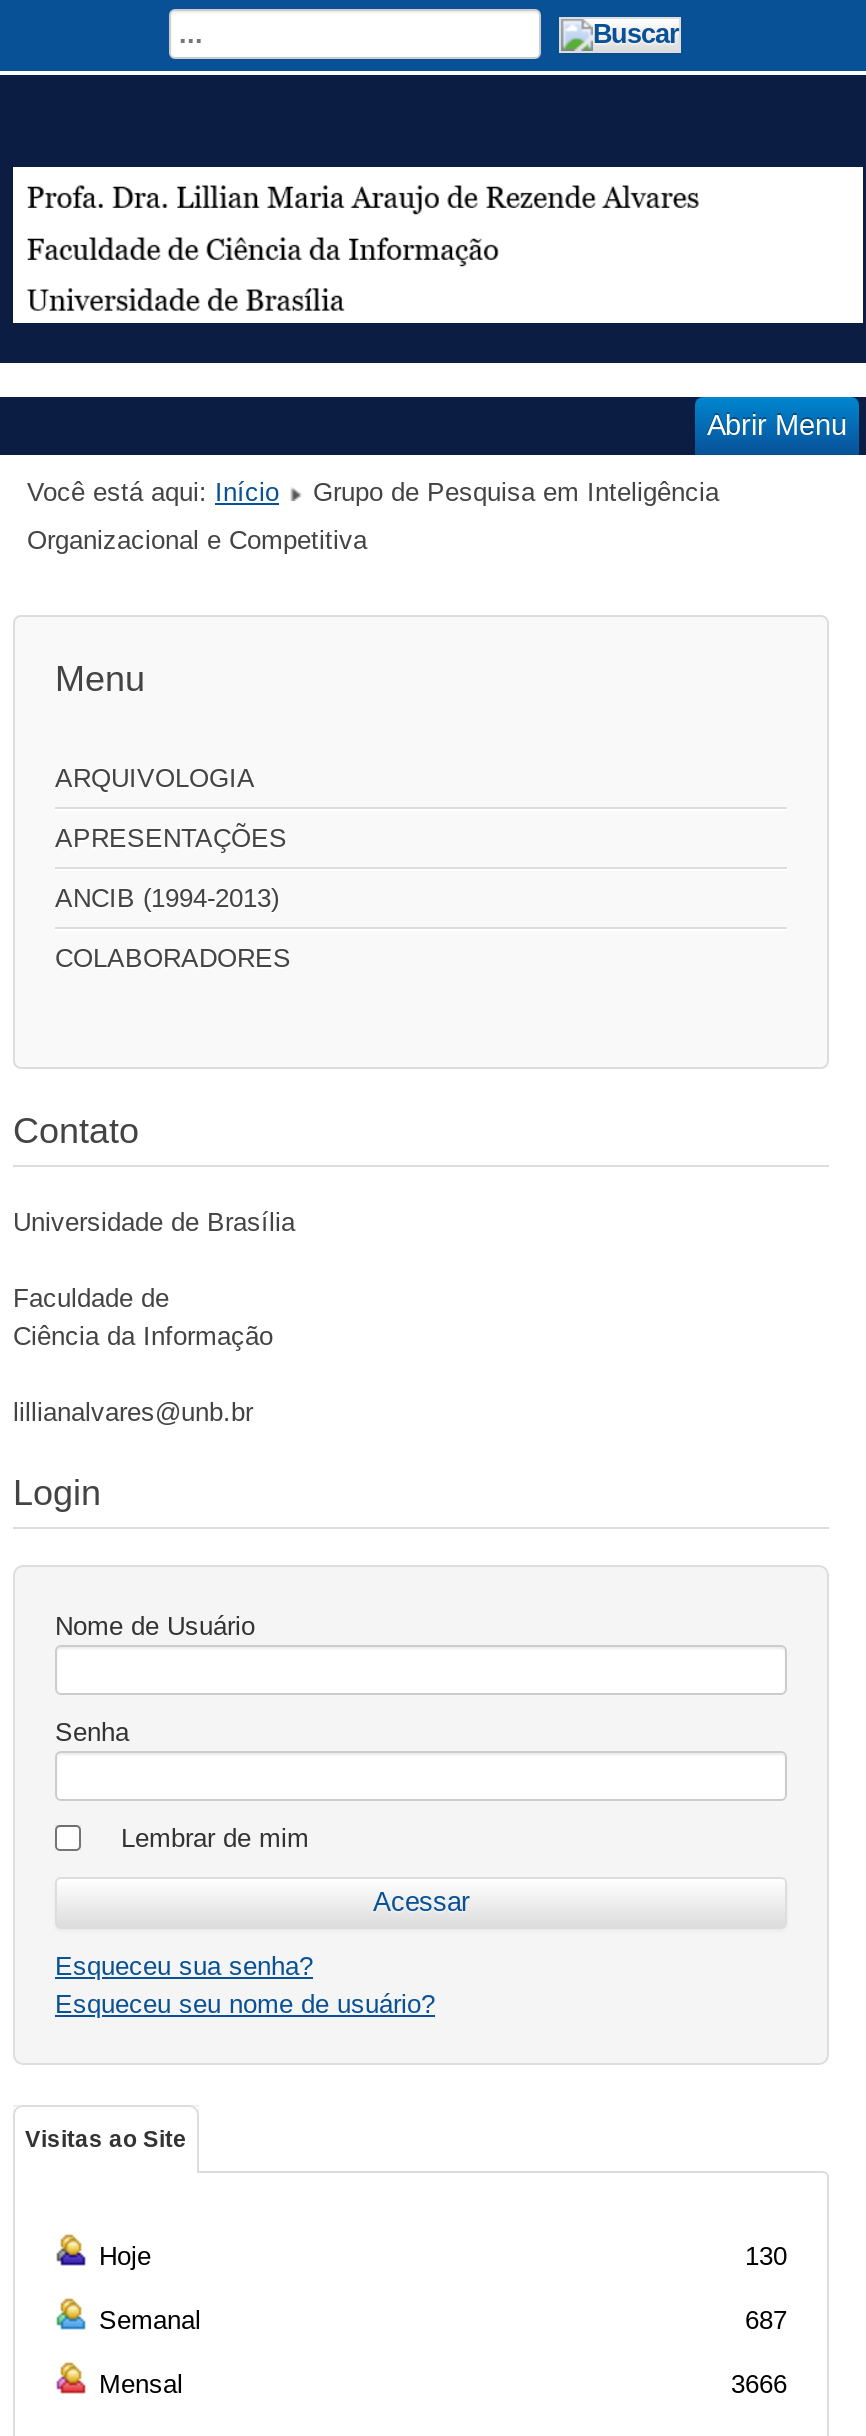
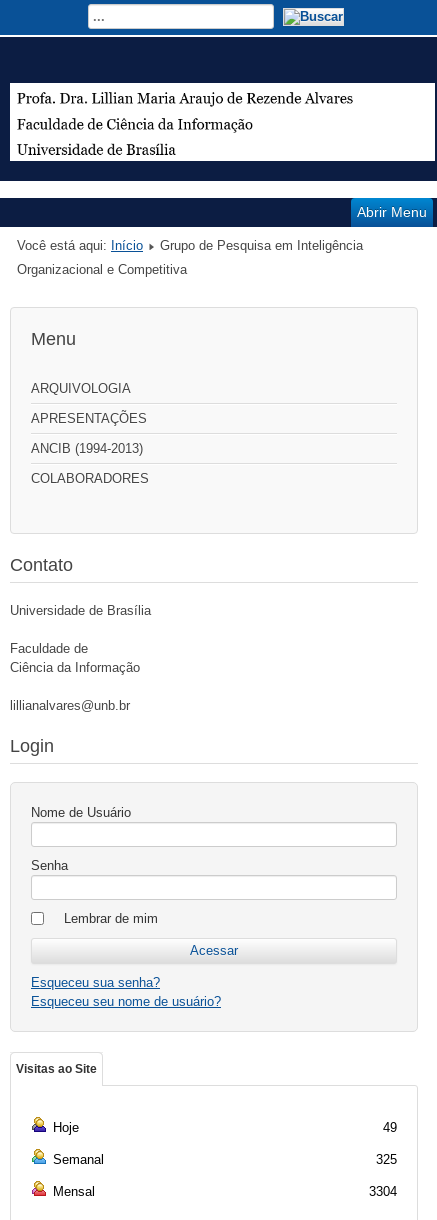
[745,2242,787,2272] 130 -> [383,1120,397,1135] 49
[745,2306,787,2336] 687 -> [376,1152,397,1167] 325
[731,2370,787,2400] 3666 -> [369,1184,397,1199] 3304

